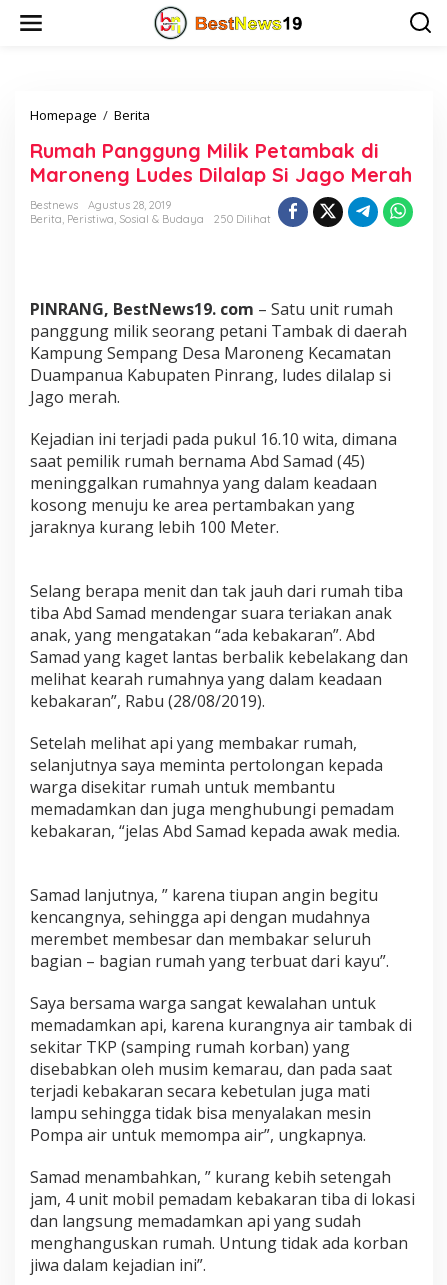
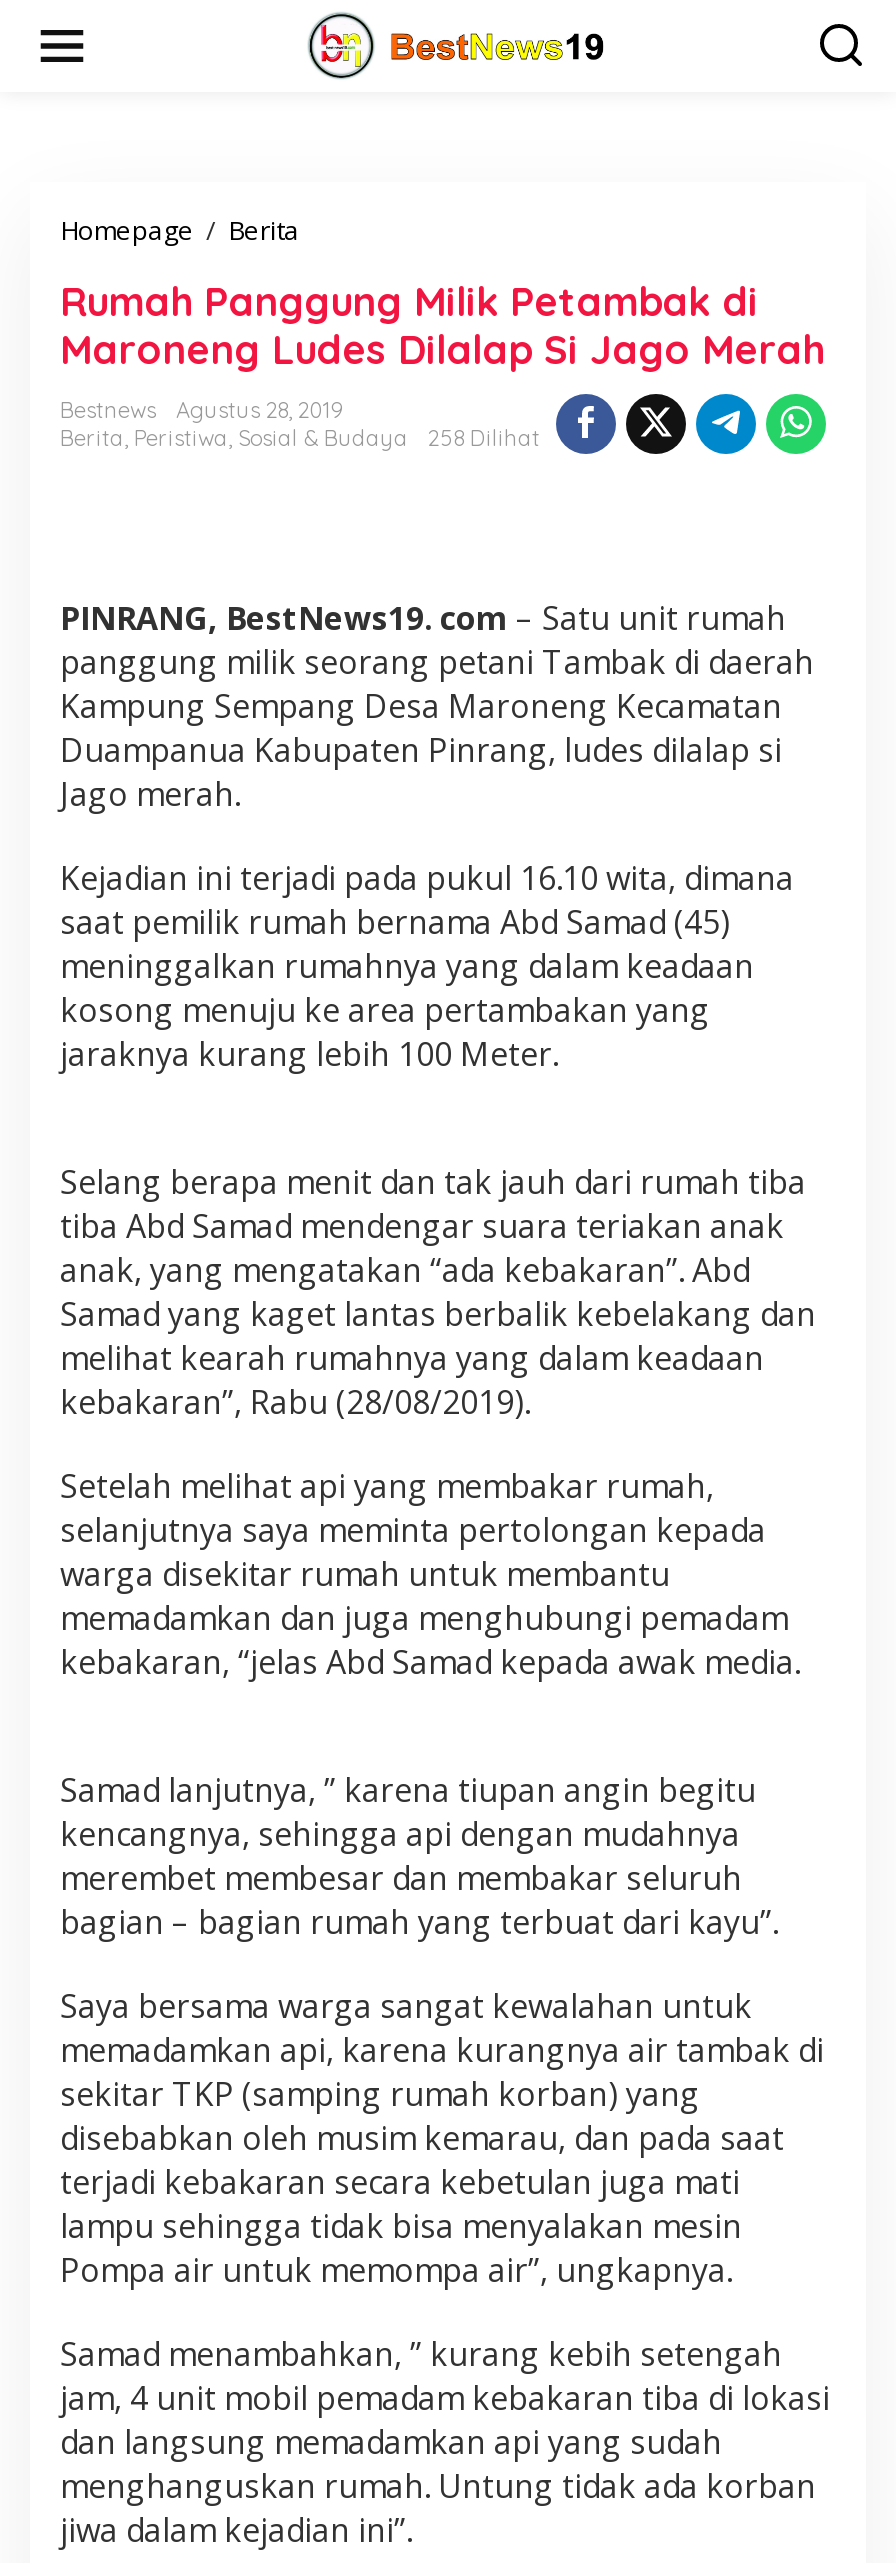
[214,212,271,226] 250 Dilihat -> [428,424,540,452] 258 Dilihat

